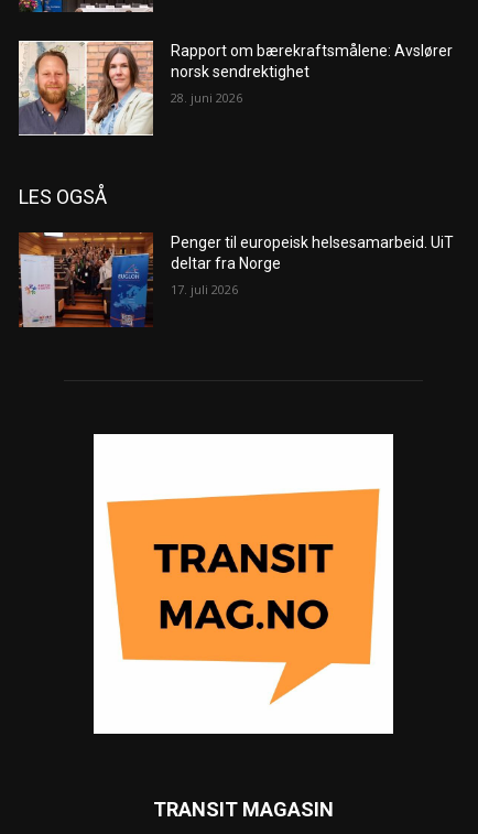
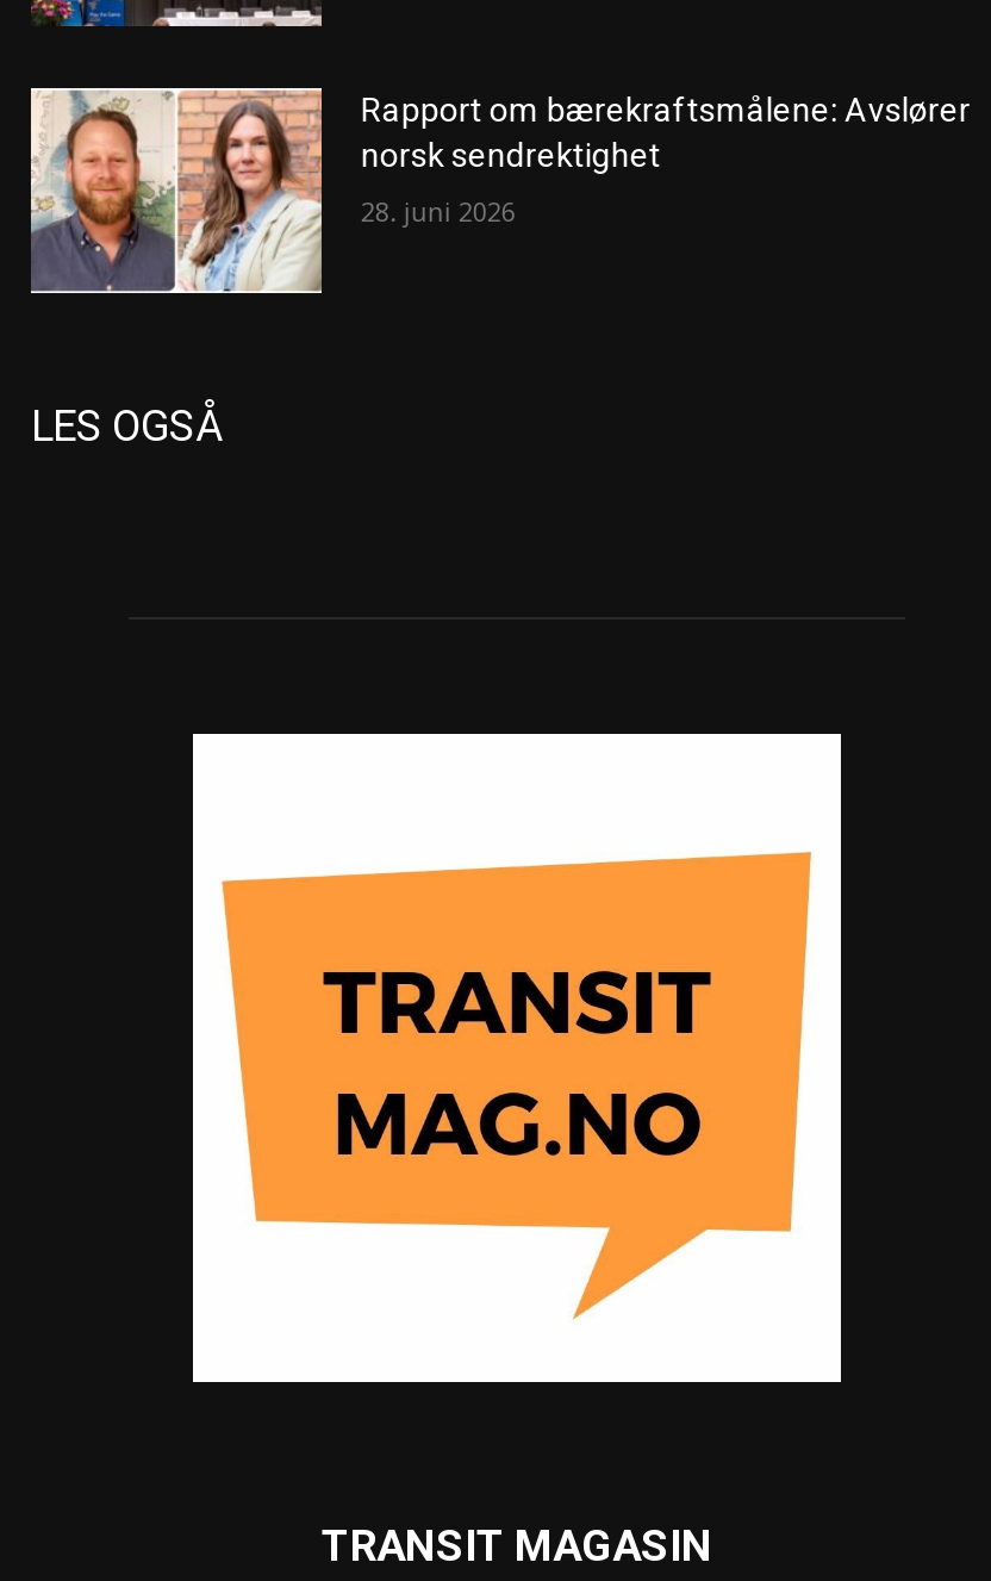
[18,231,454,328] [image] | Penger til europeisk helsesamarbeid. UiT | deltar fra Norge | 17. juli 2026 -> none

